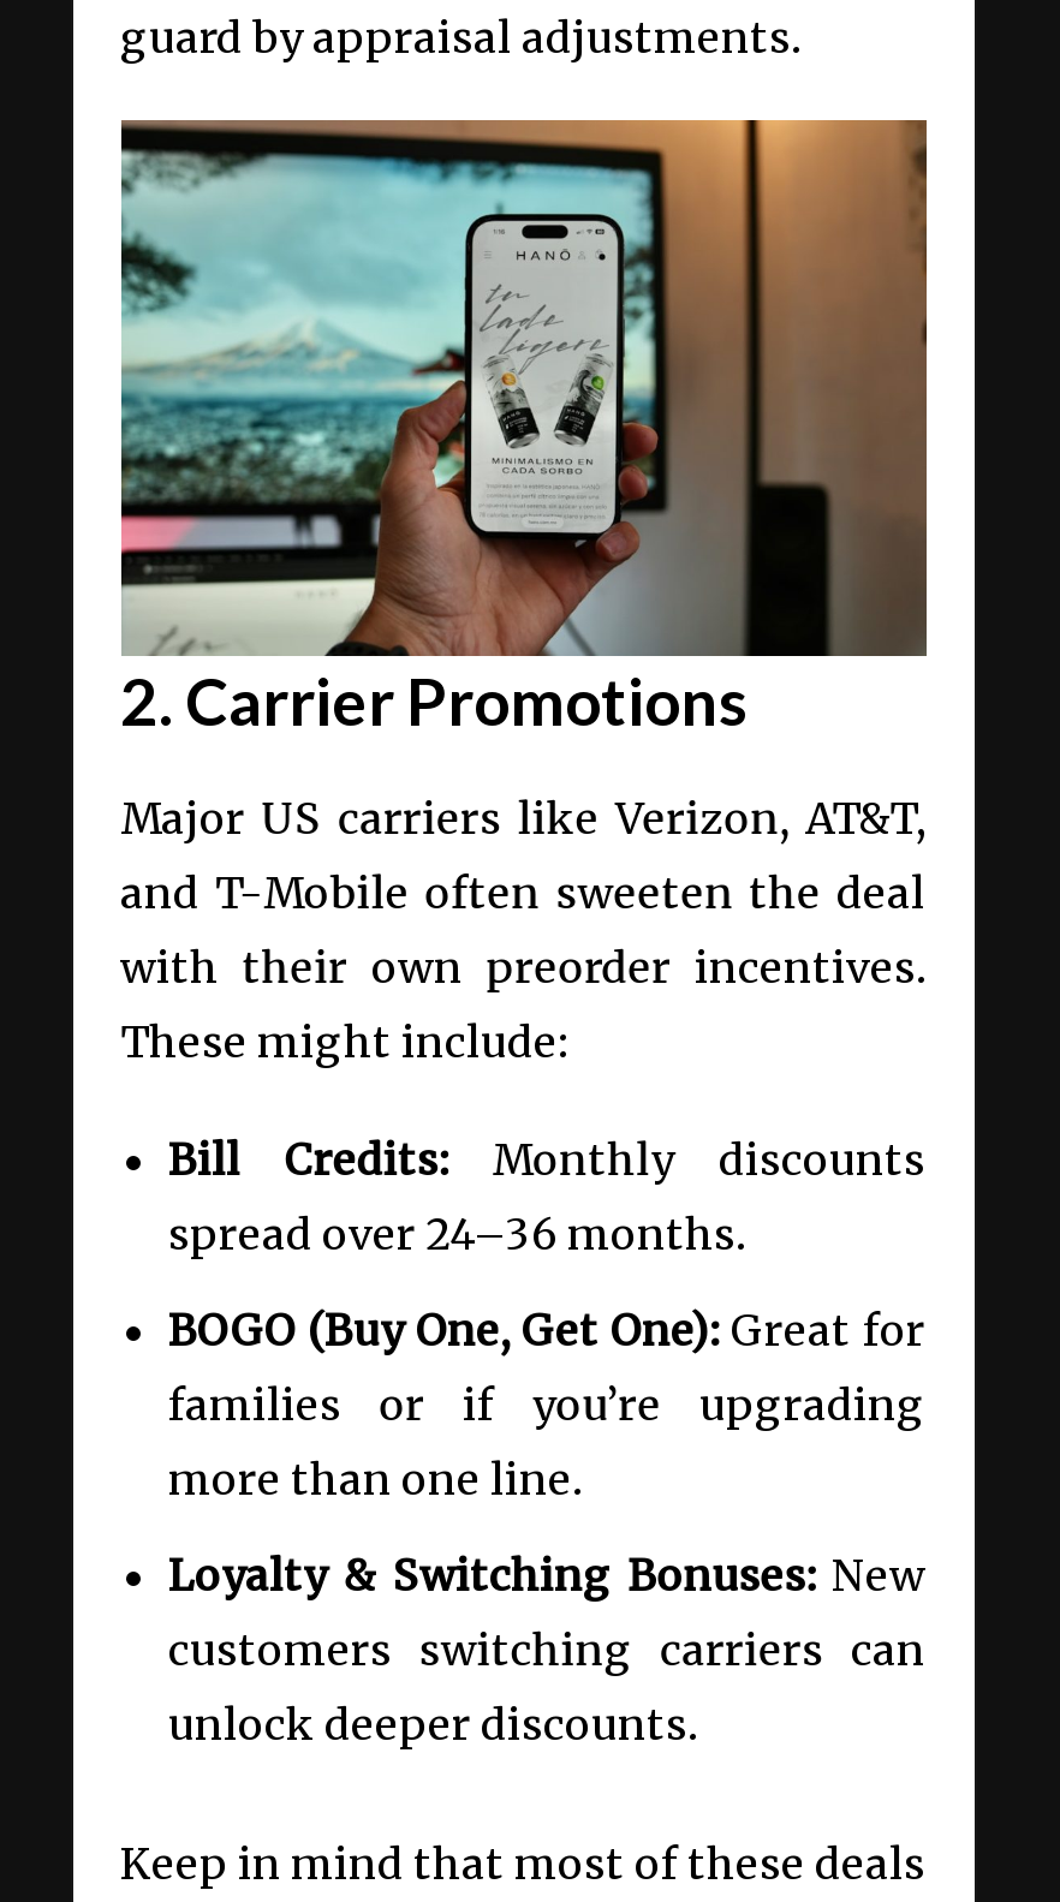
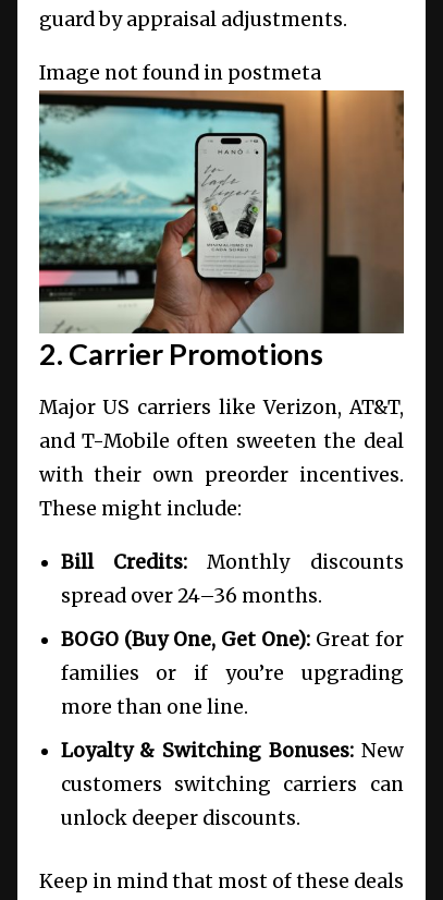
none -> [39,61,321,85] Image not found in postmeta

